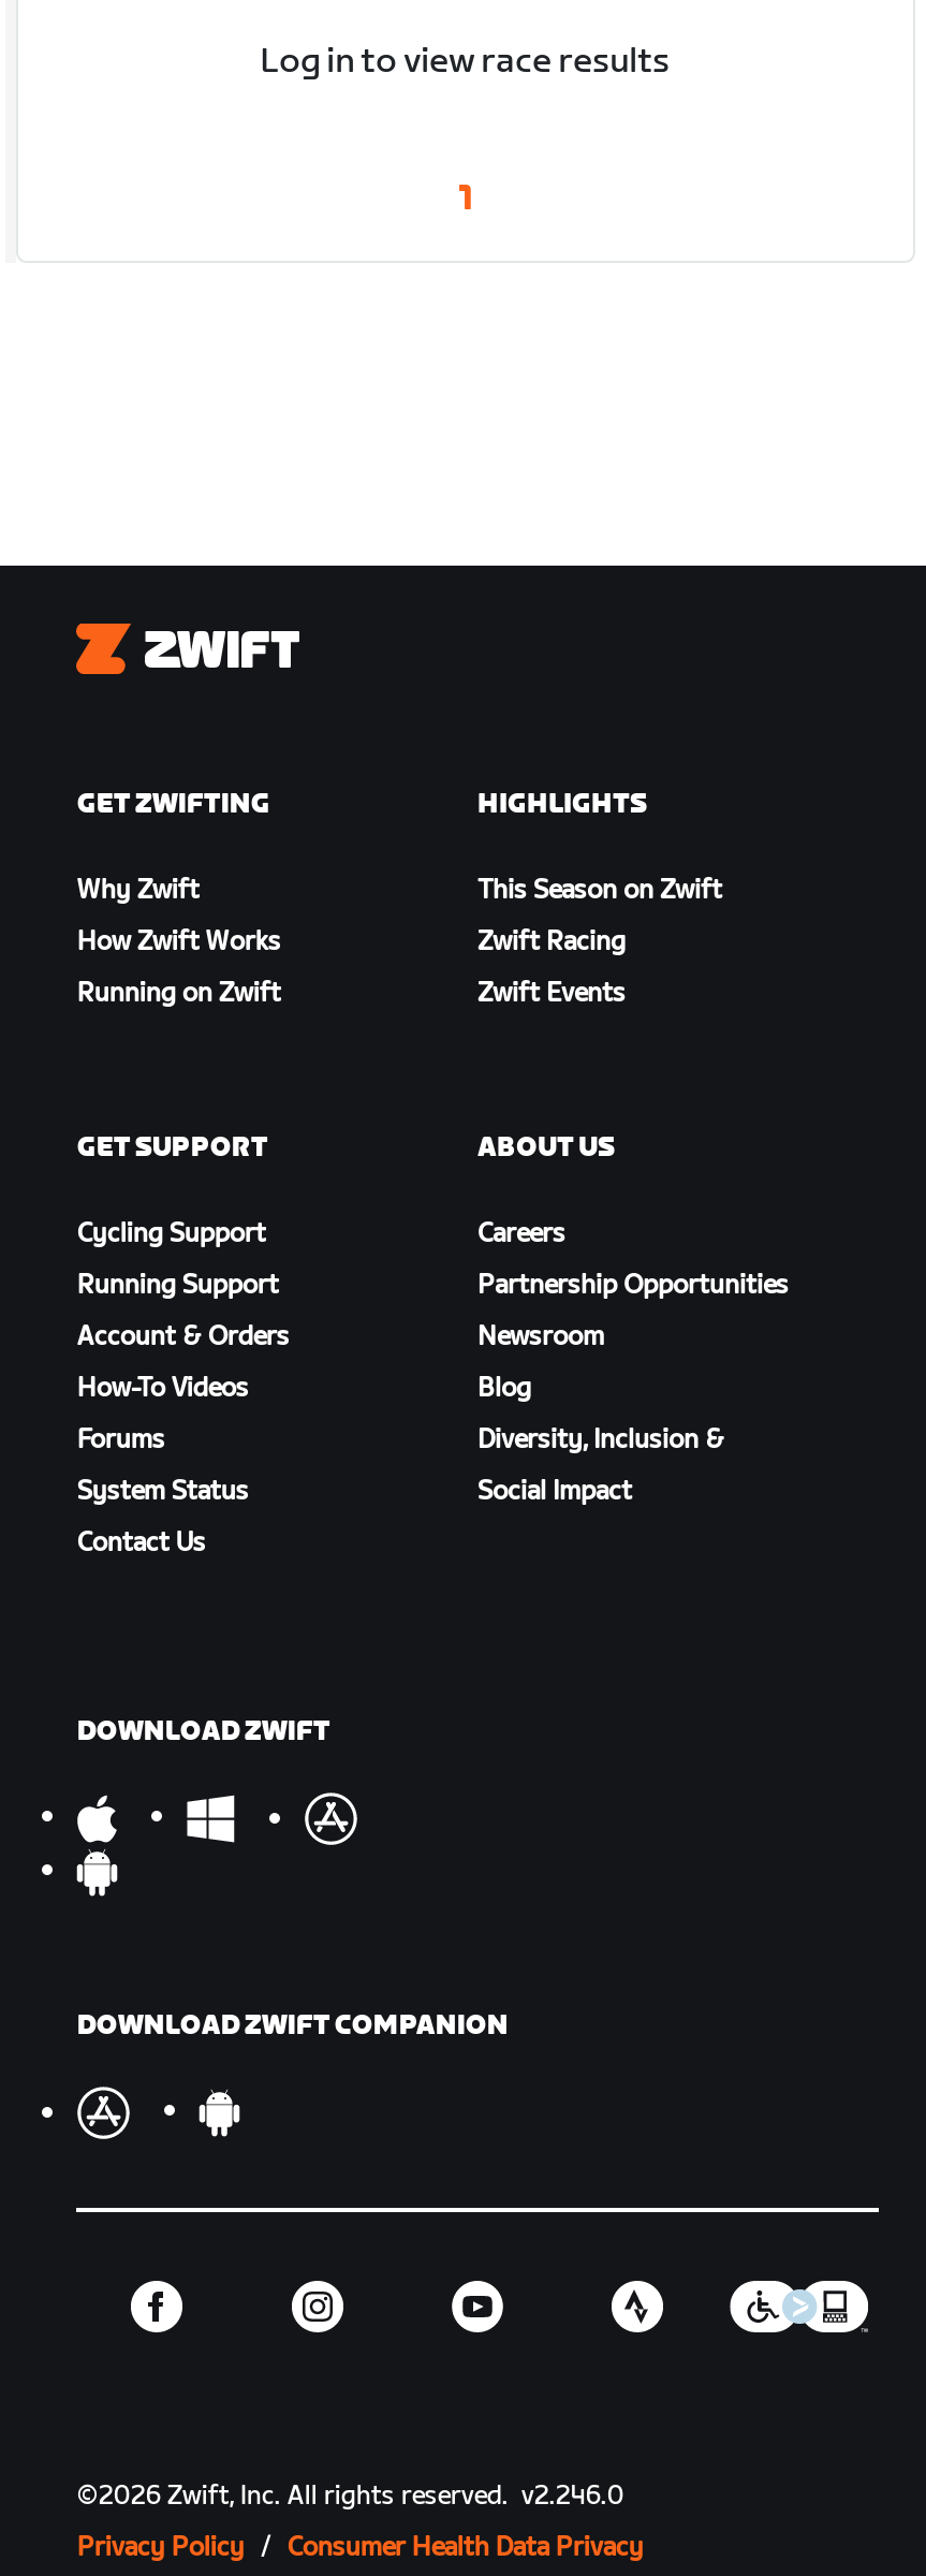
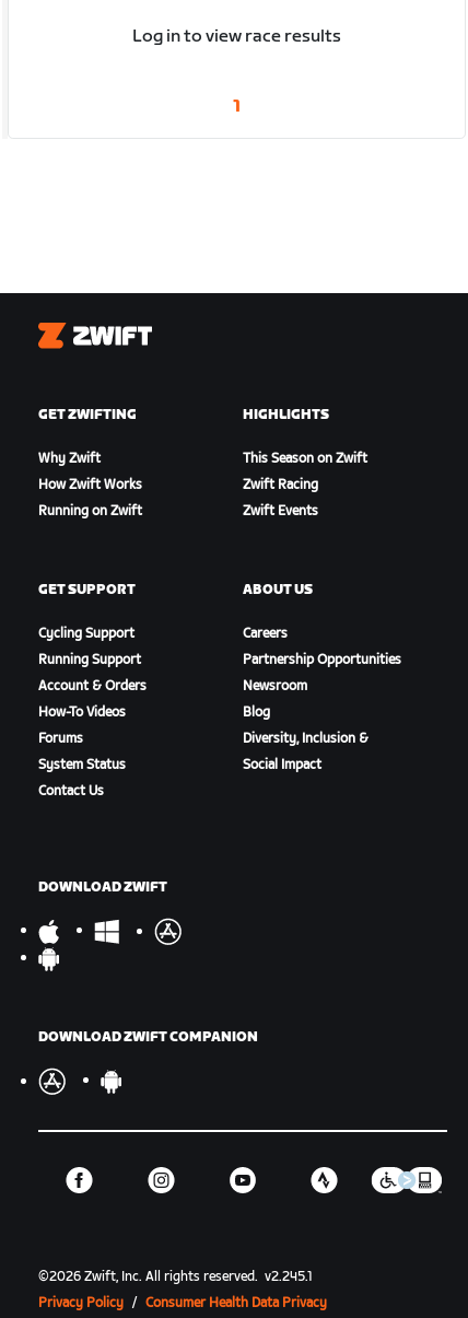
[77,2481,624,2513] ©2026 Zwift, Inc. All rights reserved. v2.246.0 -> [39,1269,313,1286] ©2026 Zwift, Inc. All rights reserved. v2.245.1

